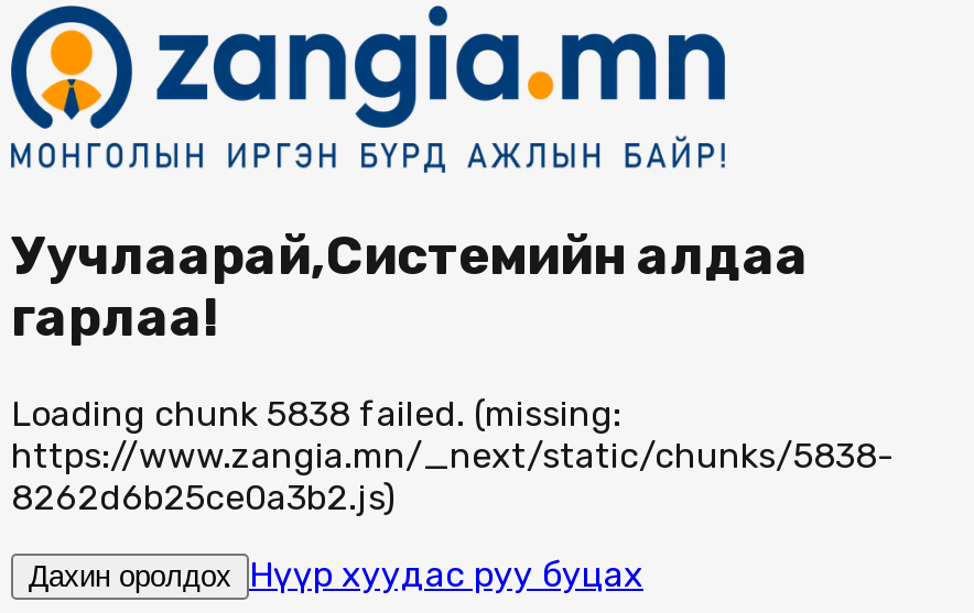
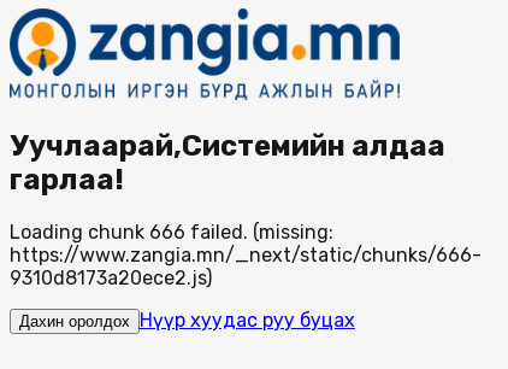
[11,392,895,518] Loading chunk 5838 failed. (missing: | https://www.zangia.mn/_next/static/chunks/5838- | 8262d6b25ce0a3b2.js) -> [10,220,482,289] Loading chunk 666 failed. (missing: | https://www.zangia.mn/_next/static/chunks/666- | 9310d8173a20ece2.js)

